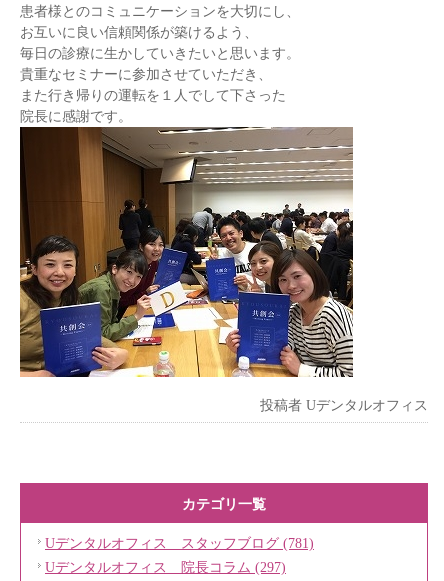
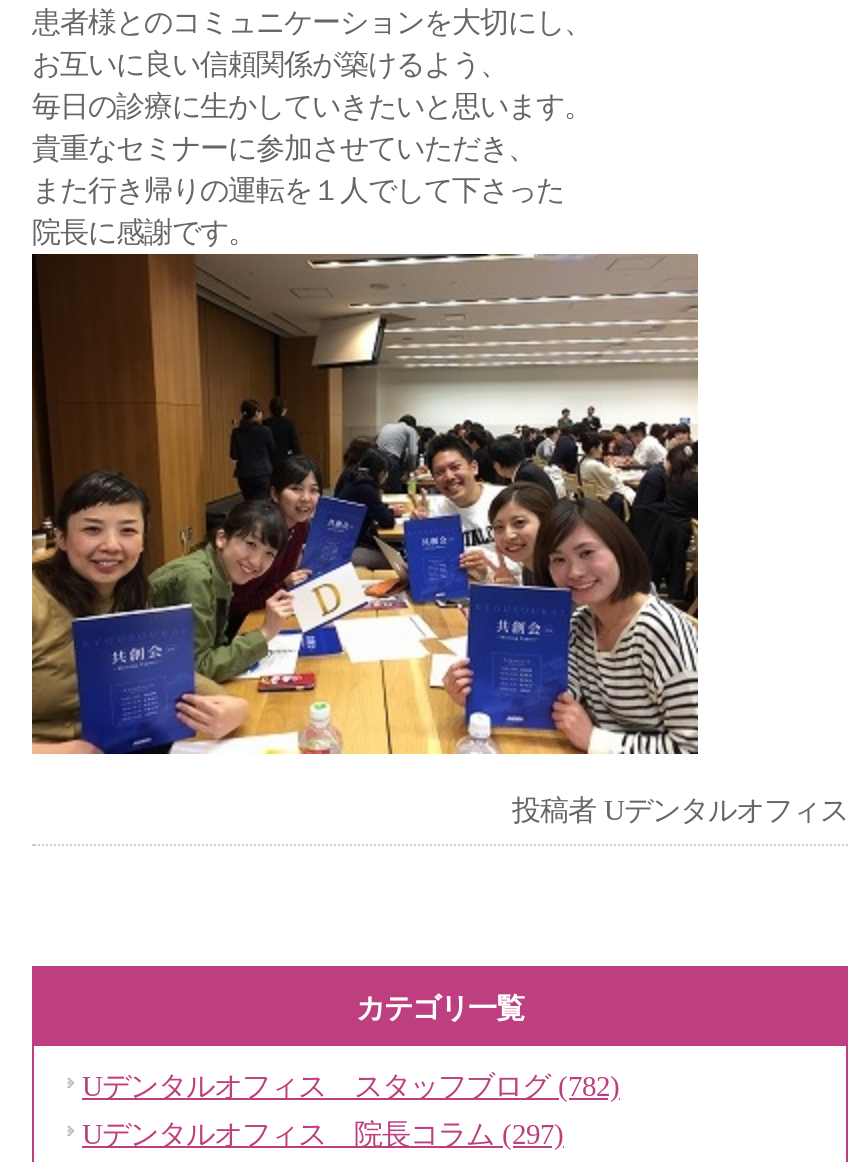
[45,535,314,551] Uデンタルオフィス スタッフブログ (781) -> [82,1070,620,1102] Uデンタルオフィス スタッフブログ (782)

